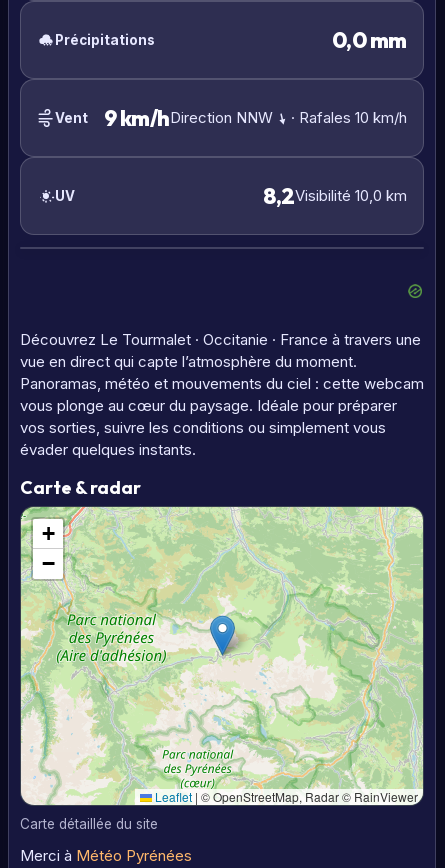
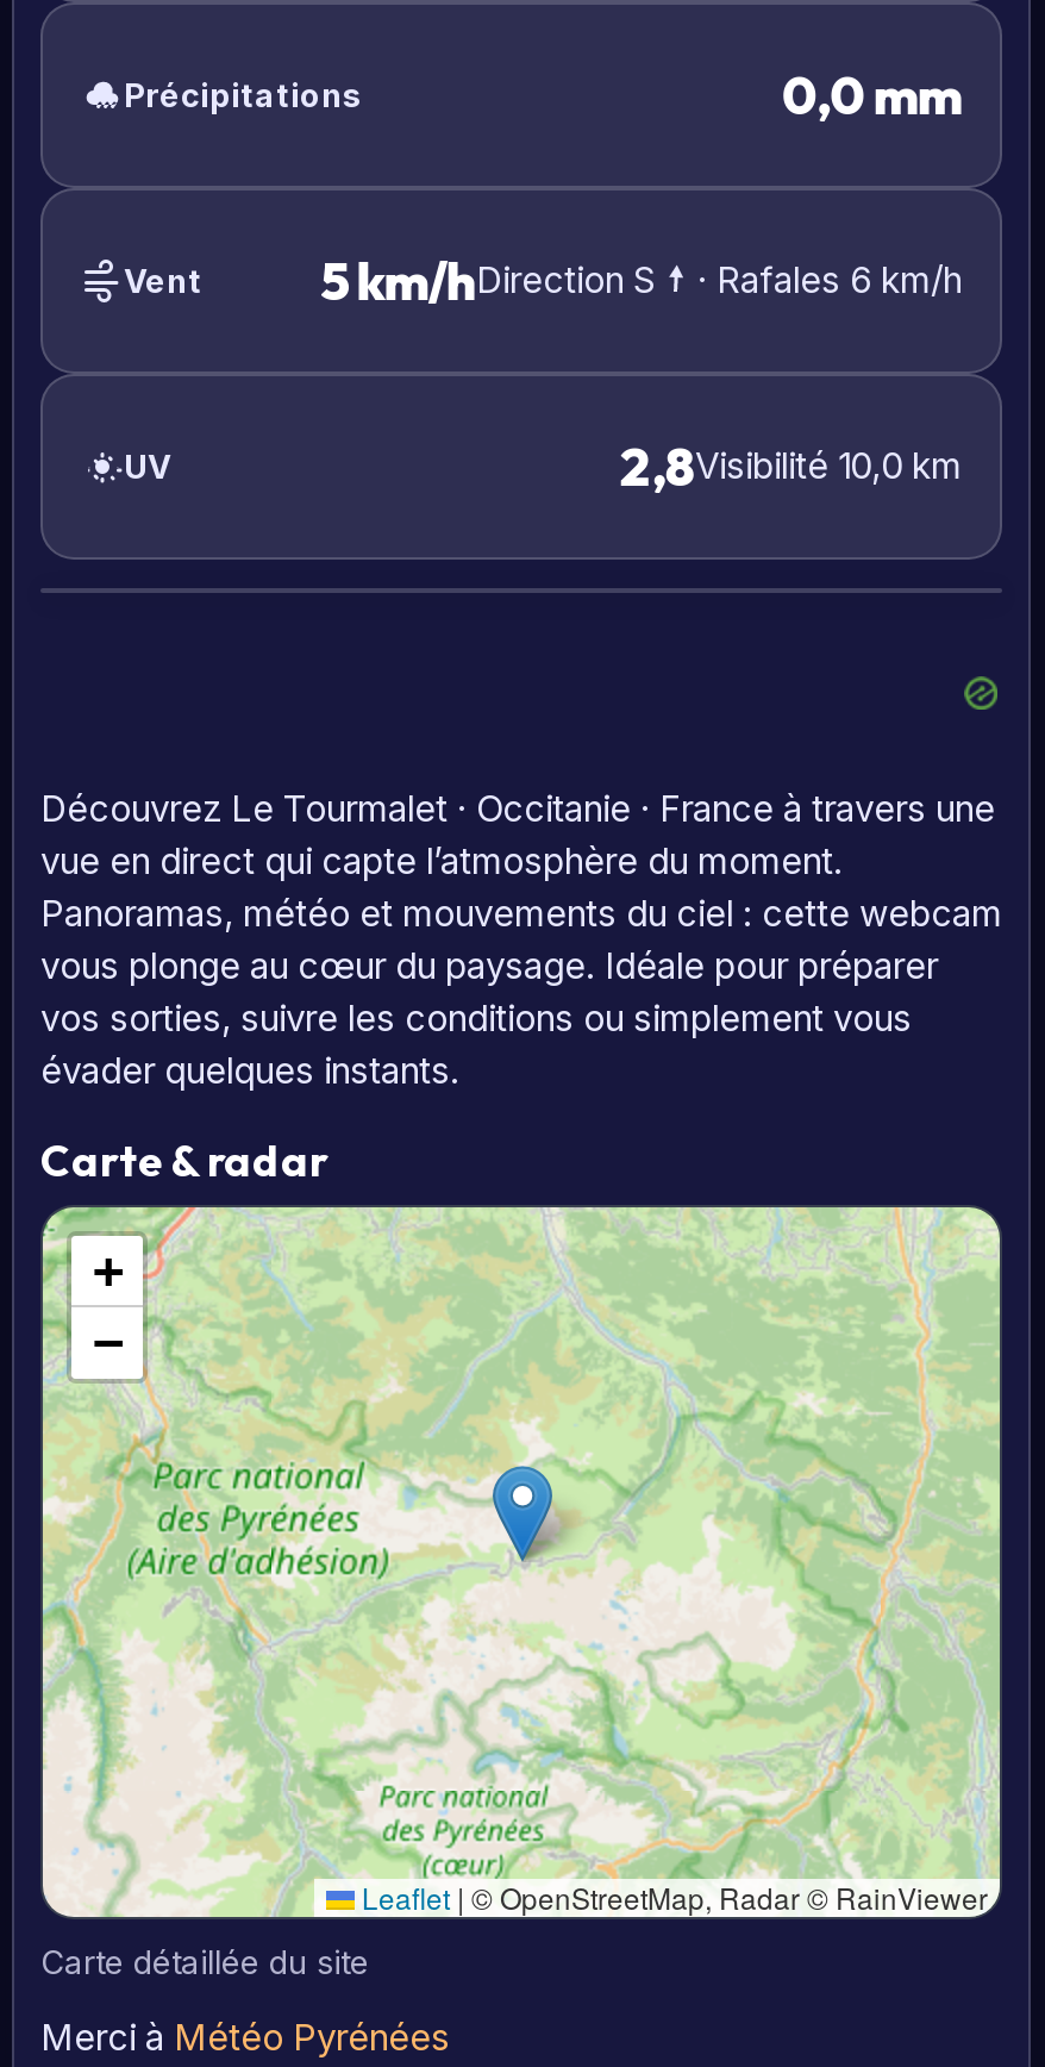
[104,104,273,132] 9 km/hDirection NNW -> [320,248,655,315] 5 km/hDirection S
[291,108,407,127] · Rafales 10 km/h -> [697,257,962,303] · Rafales 6 km/h
[263,182,407,210] 8,2Visibilité 10,0 km -> [620,434,962,500] 2,8Visibilité 10,0 km

